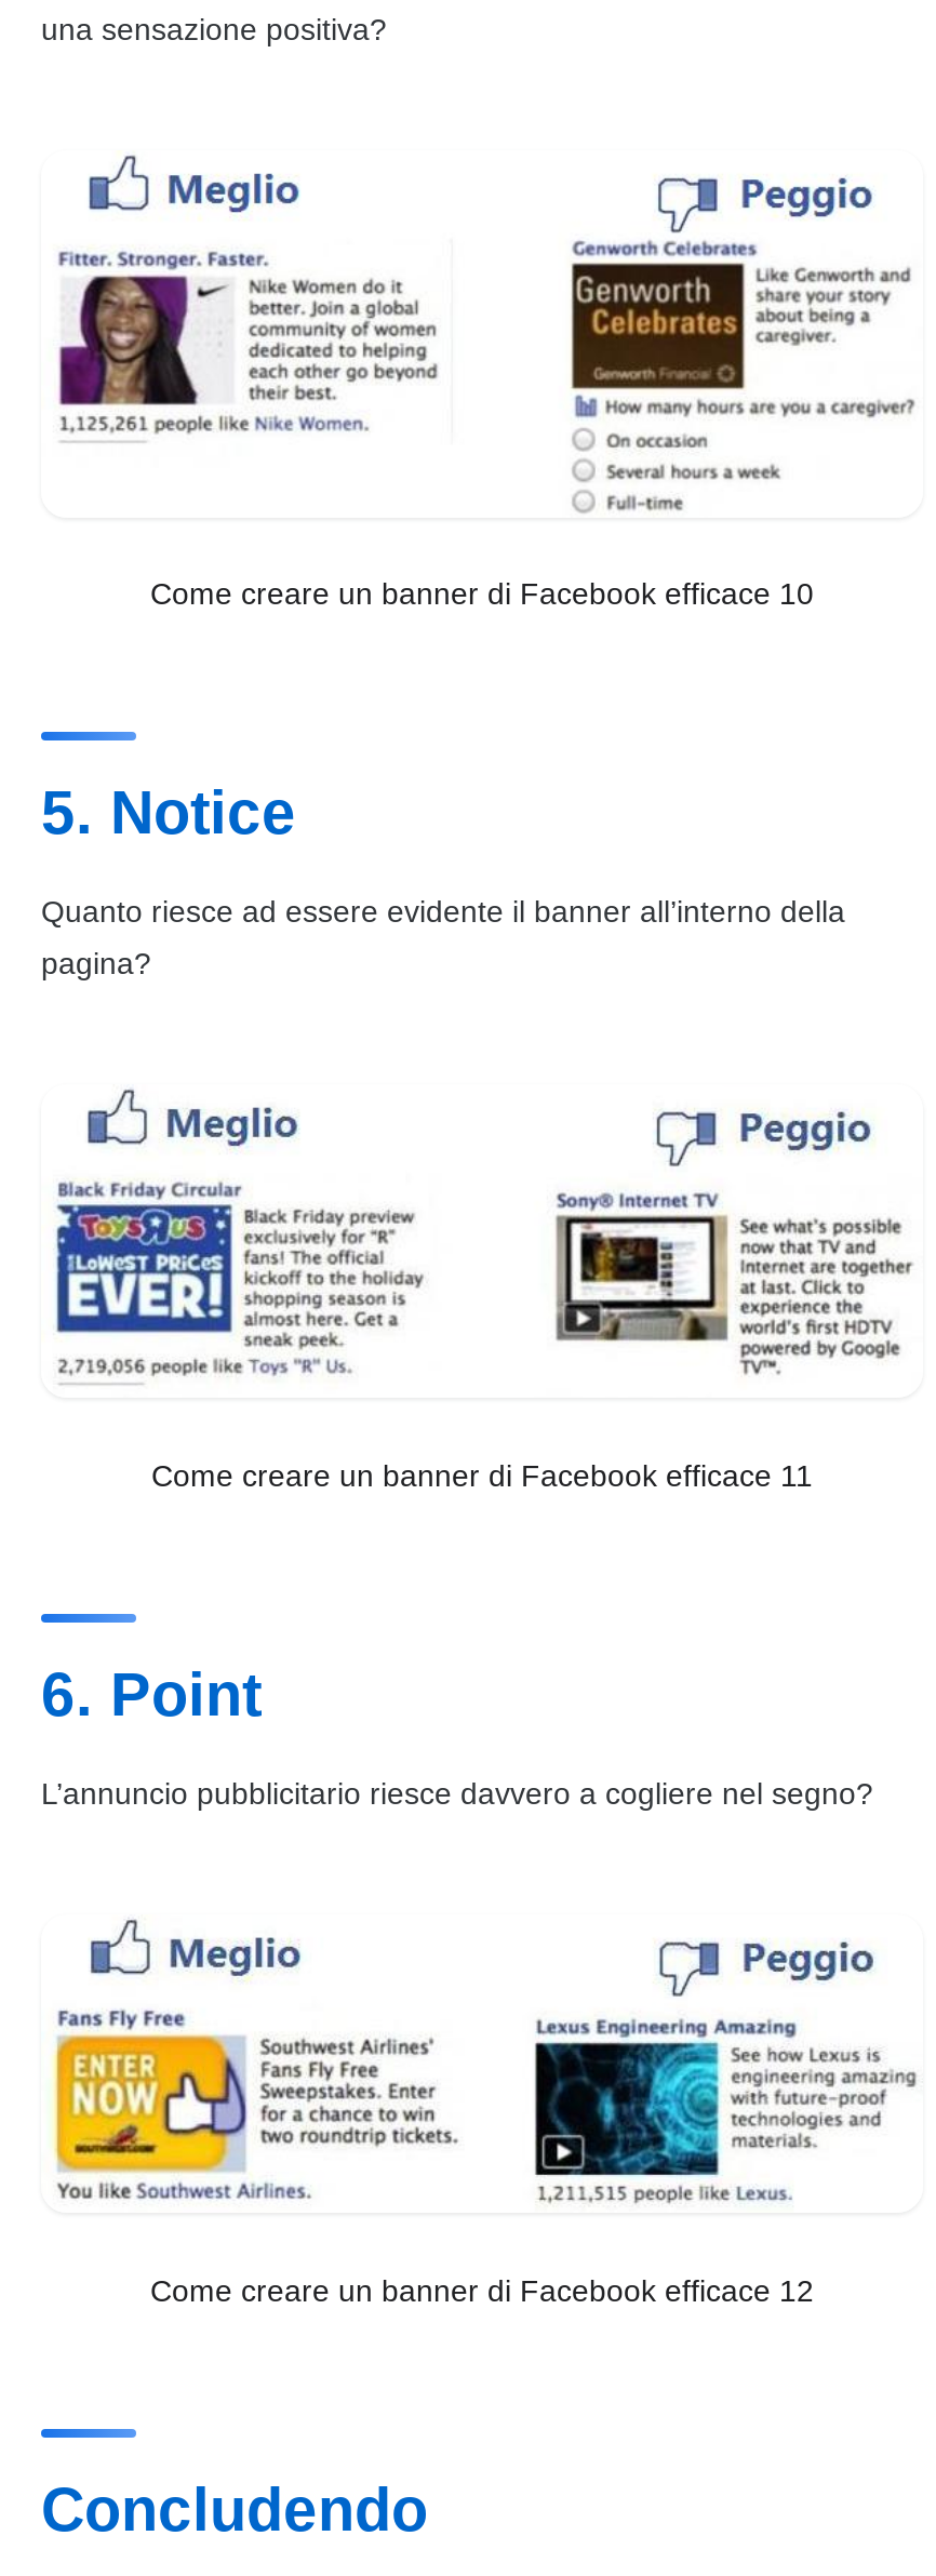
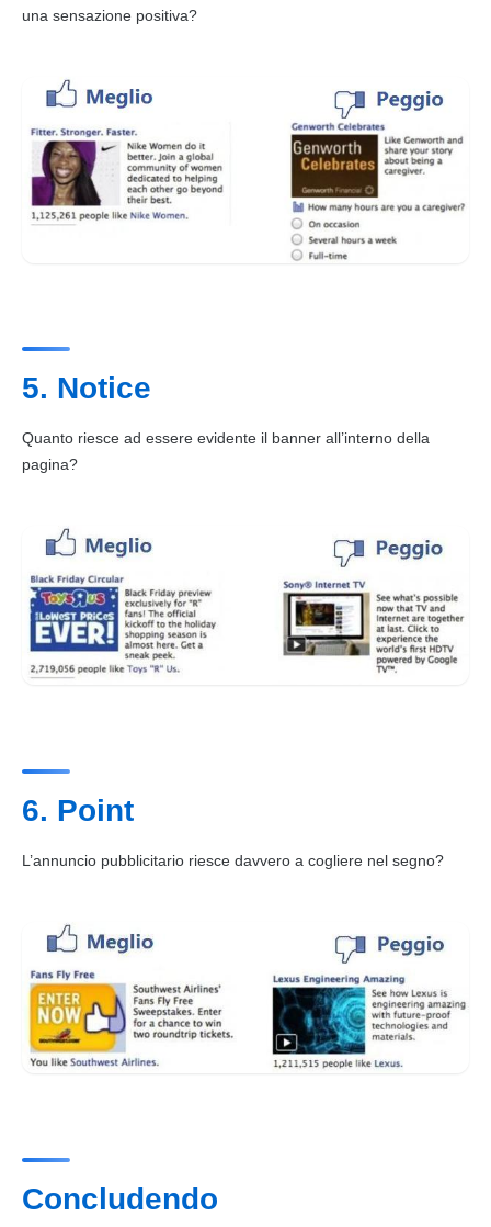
[150,575,814,610] Come creare un banner di Facebook efficace 10 -> none
[151,1457,813,1492] Come creare un banner di Facebook efficace 11 -> none
[150,2272,814,2307] Come creare un banner di Facebook efficace 12 -> none

